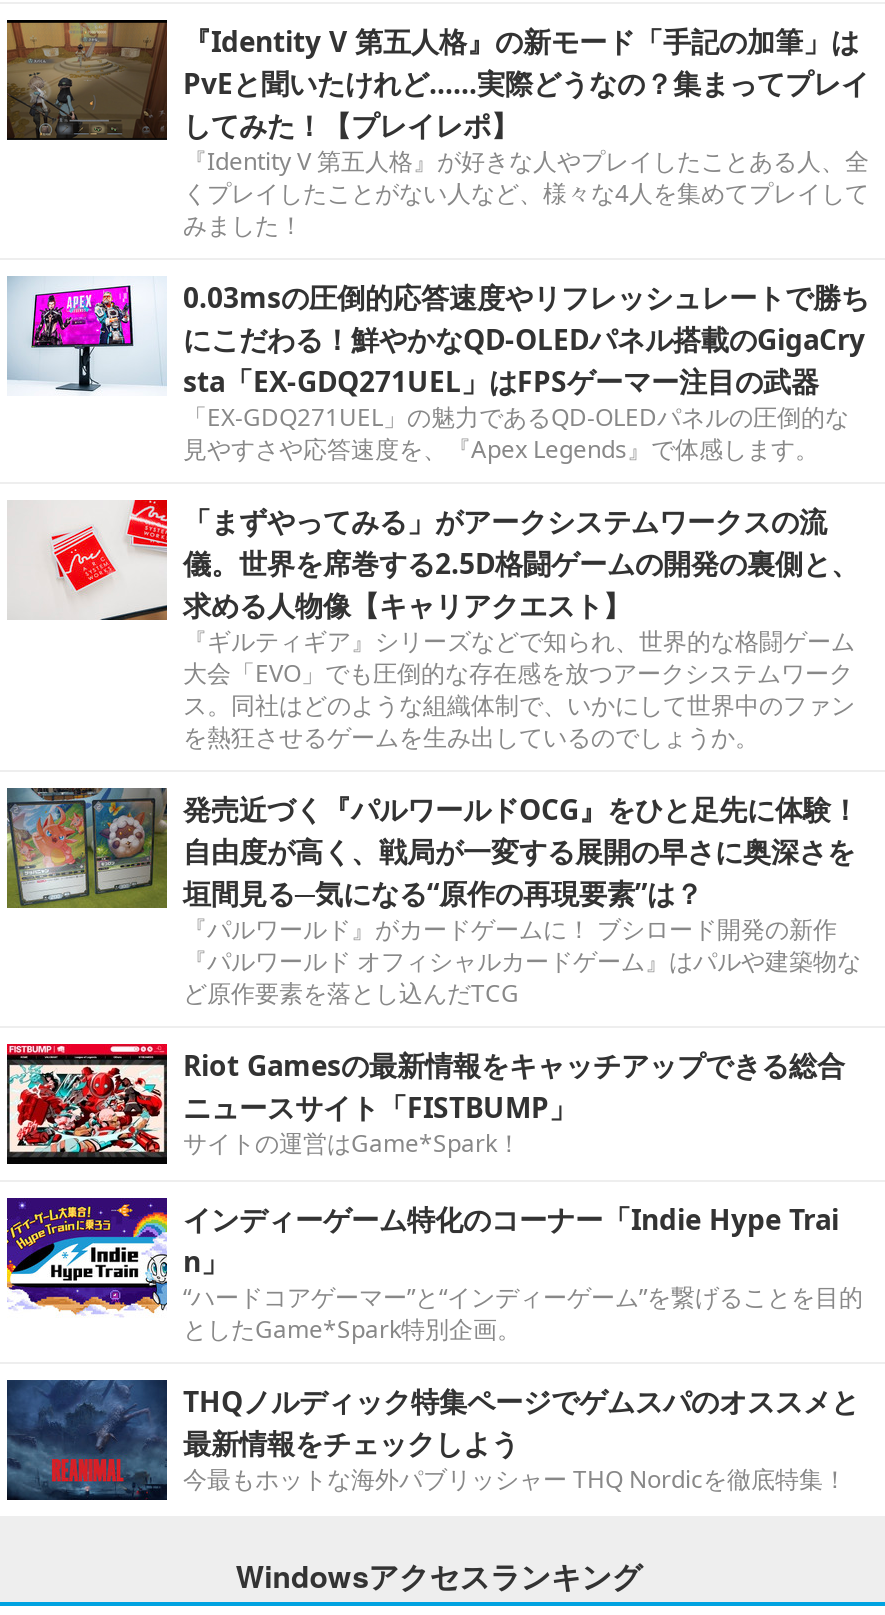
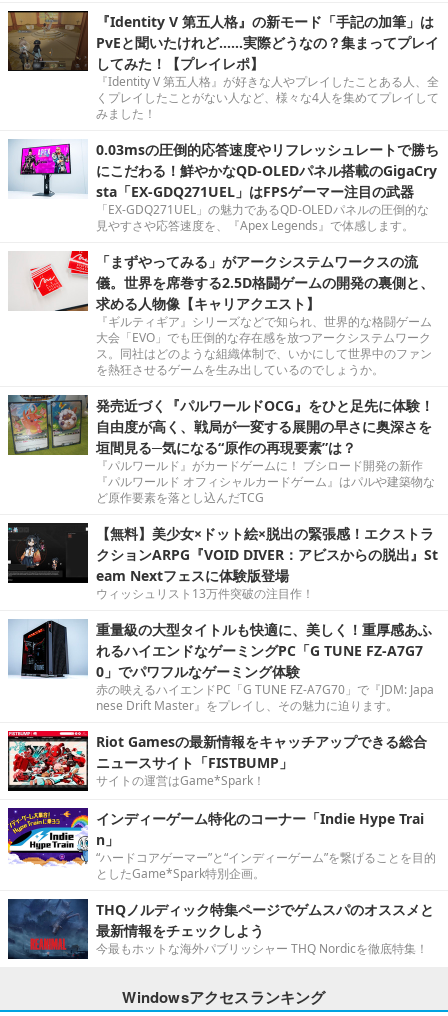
none -> [7,522,438,714] [image] | 【無料】美少女×ドット絵×脱出の緊張感！エクストラ | クションARPG『VOID DIVER：アビスからの脱出』St | eam Nextフェスに体験版登場 | ウィッシュリスト13万件突破の注目作！ | 重量級の大型タイトルも快適に、美しく！重厚感あふ | れるハイエンドなゲーミングPC「G TUNE FZ-A7G7 | 0」でパワフルなゲーミング体験 | 赤の映えるハイエンドPC「G TUNE FZ-A7G70」で『JDM: Japa | nese Drift Master』をプレイし、その魅力に迫ります。
none -> [7,603,88,679] [image]

